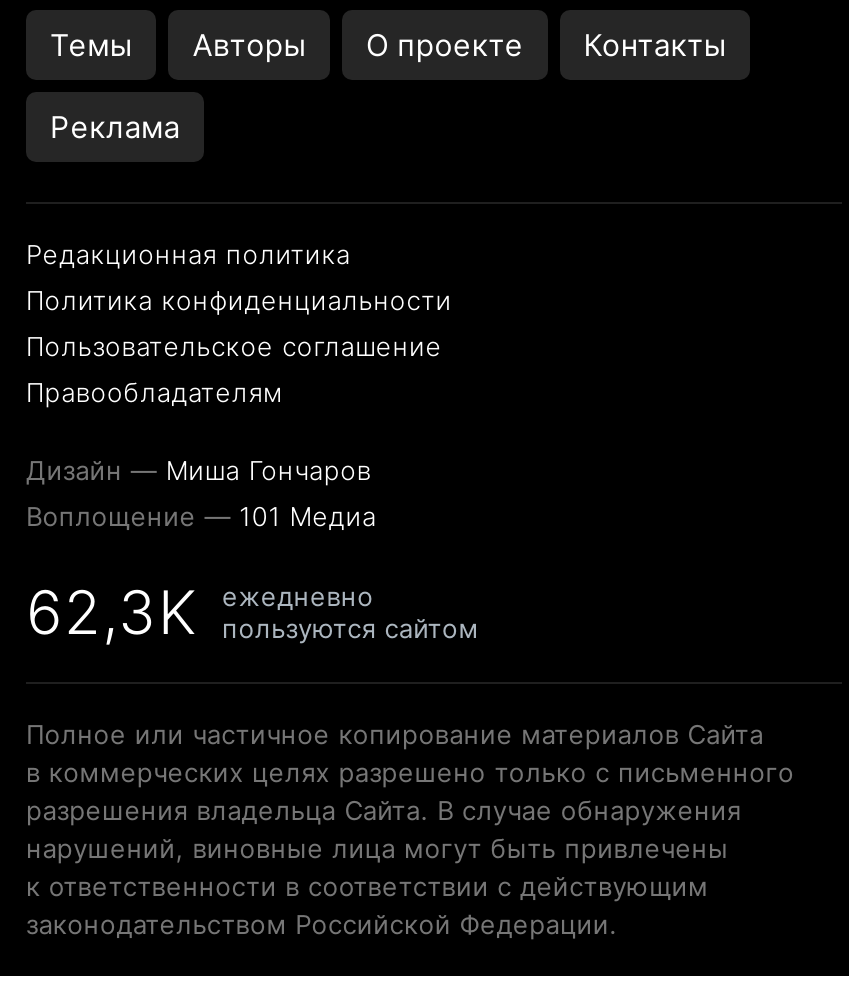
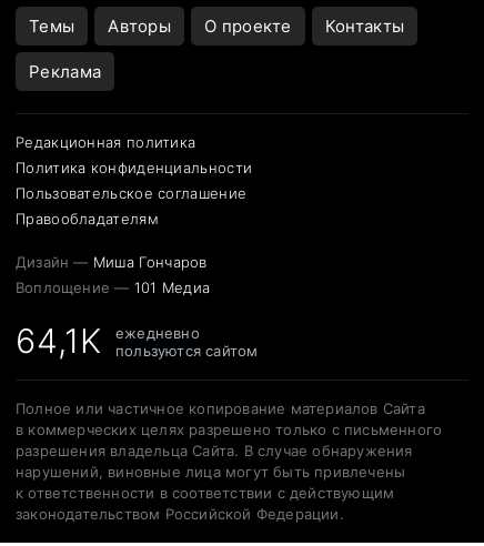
[26,575,479,647] 62,3K ежедневно пользуются сайтом -> [16,321,258,361] 64,1K ежедневно пользуются сайтом

